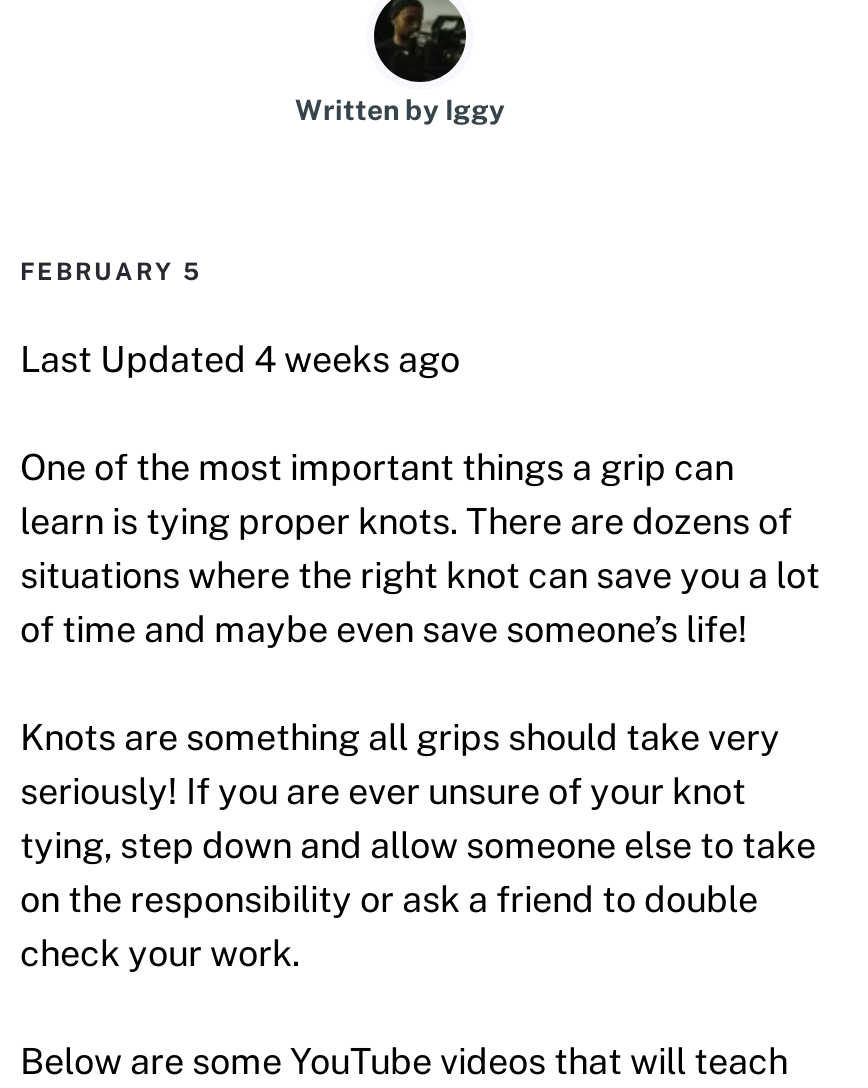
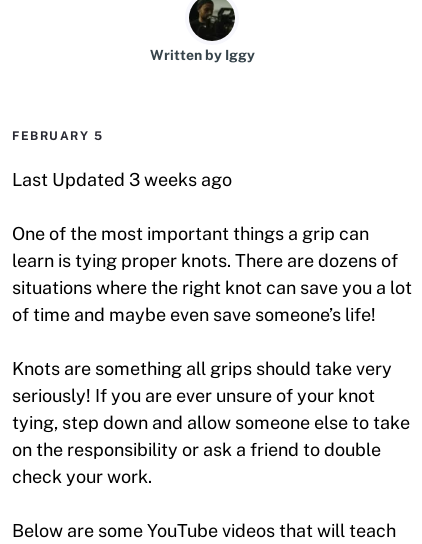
[20,338,460,380] Last Updated 4 weeks ago -> [12,169,232,190] Last Updated 3 weeks ago

